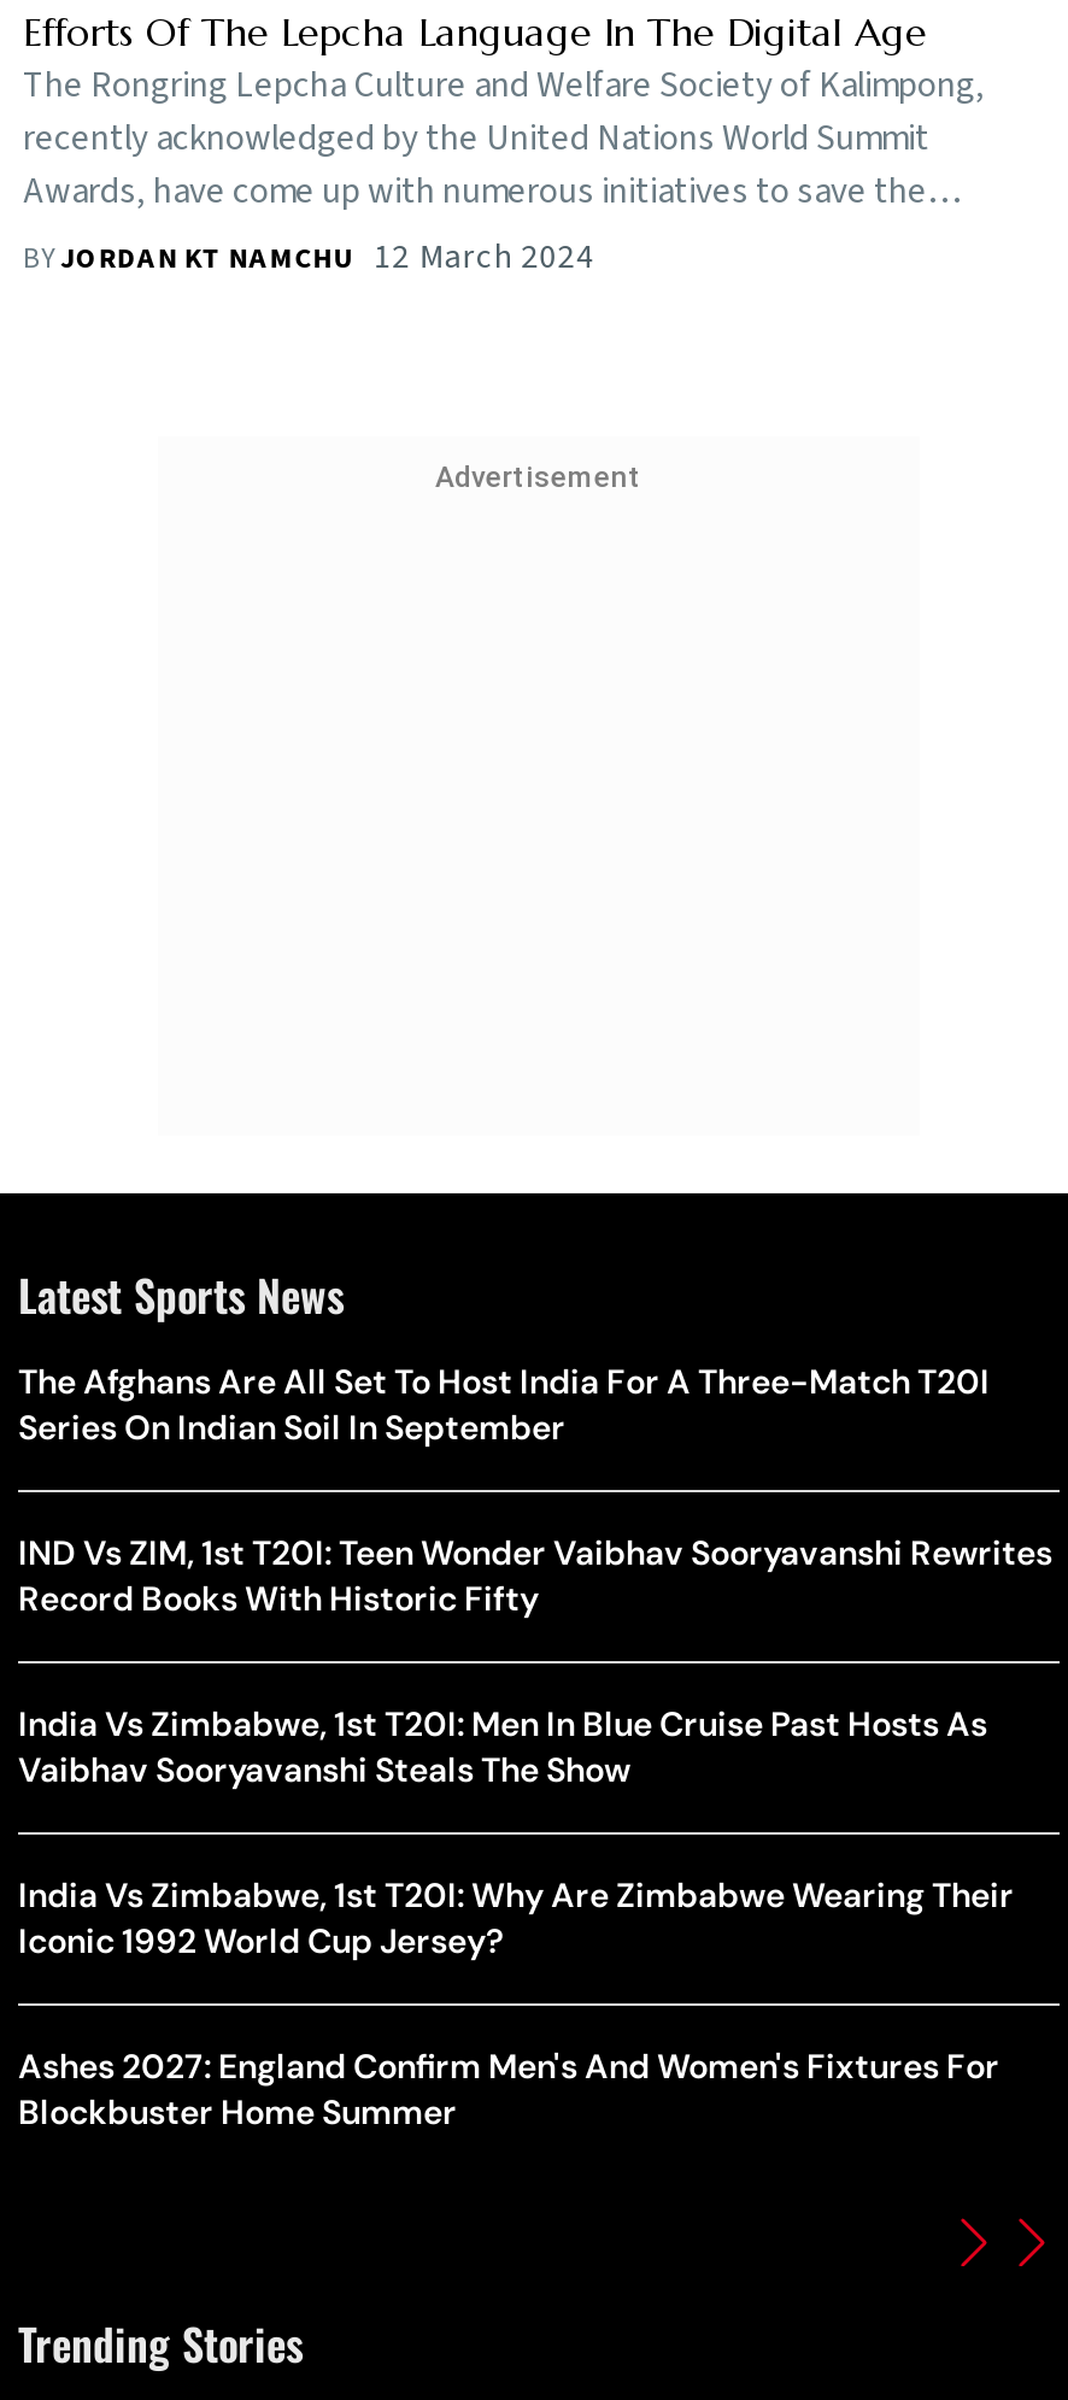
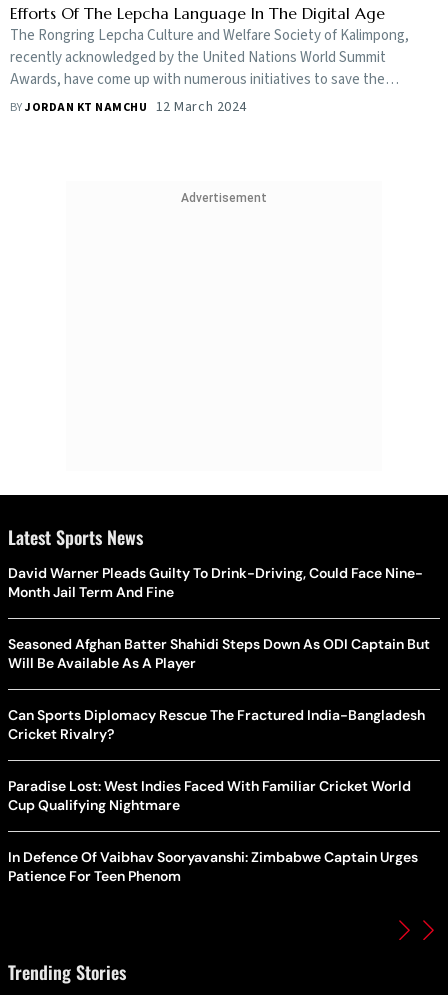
[18,1361,990,1450] The Afghans Are All Set To Host India For A Three-Match T20I | Series On Indian Soil In September -> [8,564,423,601] David Warner Pleads Guilty To Drink-Driving, Could Face Nine- | Month Jail Term And Fine
[18,1532,1052,1621] IND Vs ZIM, 1st T20I: Teen Wonder Vaibhav Sooryavanshi Rewrites | Record Books With Historic Fifty -> [8,635,430,672] Seasoned Afghan Batter Shahidi Steps Down As ODI Captain But | Will Be Available As A Player
[18,1703,987,1792] India Vs Zimbabwe, 1st T20I: Men In Blue Cruise Past Hosts As | Vaibhav Sooryavanshi Steals The Show -> [8,706,425,743] Can Sports Diplomacy Rescue The Fractured India-Bangladesh | Cricket Rivalry?
[18,1874,1014,1963] India Vs Zimbabwe, 1st T20I: Why Are Zimbabwe Wearing Their | Iconic 1992 World Cup Jersey? -> [8,777,411,814] Paradise Lost: West Indies Faced With Familiar Cricket World | Cup Qualifying Nightmare
[18,2045,999,2135] Ashes 2027: England Confirm Men's And Women's Fixtures For | Blockbuster Home Summer -> [8,848,418,885] In Defence Of Vaibhav Sooryavanshi: Zimbabwe Captain Urges | Patience For Teen Phenom

